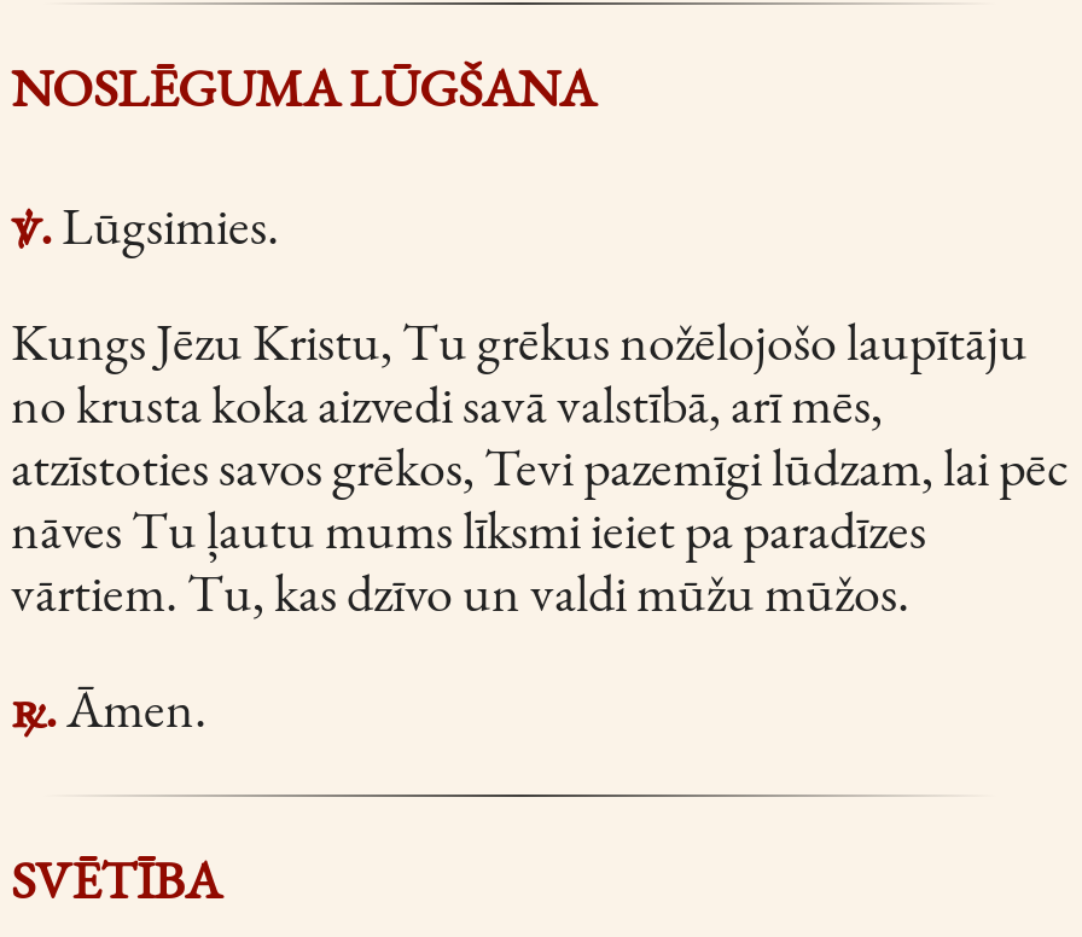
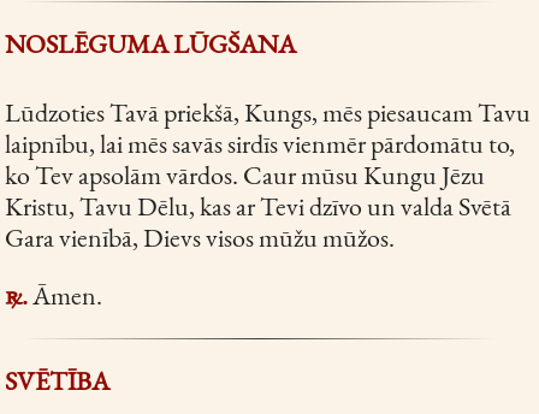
[11,191,1069,628] ℣. Lūgsimies. | Kungs Jēzu Kristu, Tu grēkus nožēlojošo laupītāju | no krusta koka aizvedi savā valstībā, arī mēs, | atzīstoties savos grēkos, Tevi pazemīgi lūdzam, lai pēc | nāves Tu ļautu mums līksmi ieiet pa paradīzes | vārtiem. Tu, kas dzīvo un valdi mūžu mūžos. -> [5,95,531,255] Lūdzoties Tavā priekšā, Kungs, mēs piesaucam Tavu | laipnību, lai mēs savās sirdīs vienmēr pārdomātu to, | ko Tev apsolām vārdos. Caur mūsu Kungu Jēzu | Kristu, Tavu Dēlu, kas ar Tevi dzīvo un valda Svētā | Gara vienībā, Dievs visos mūžu mūžos.

